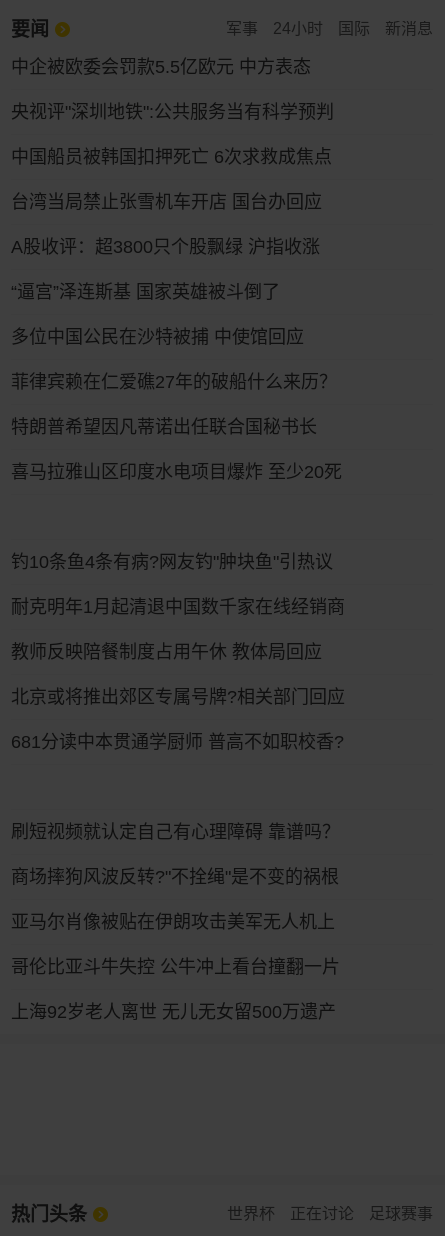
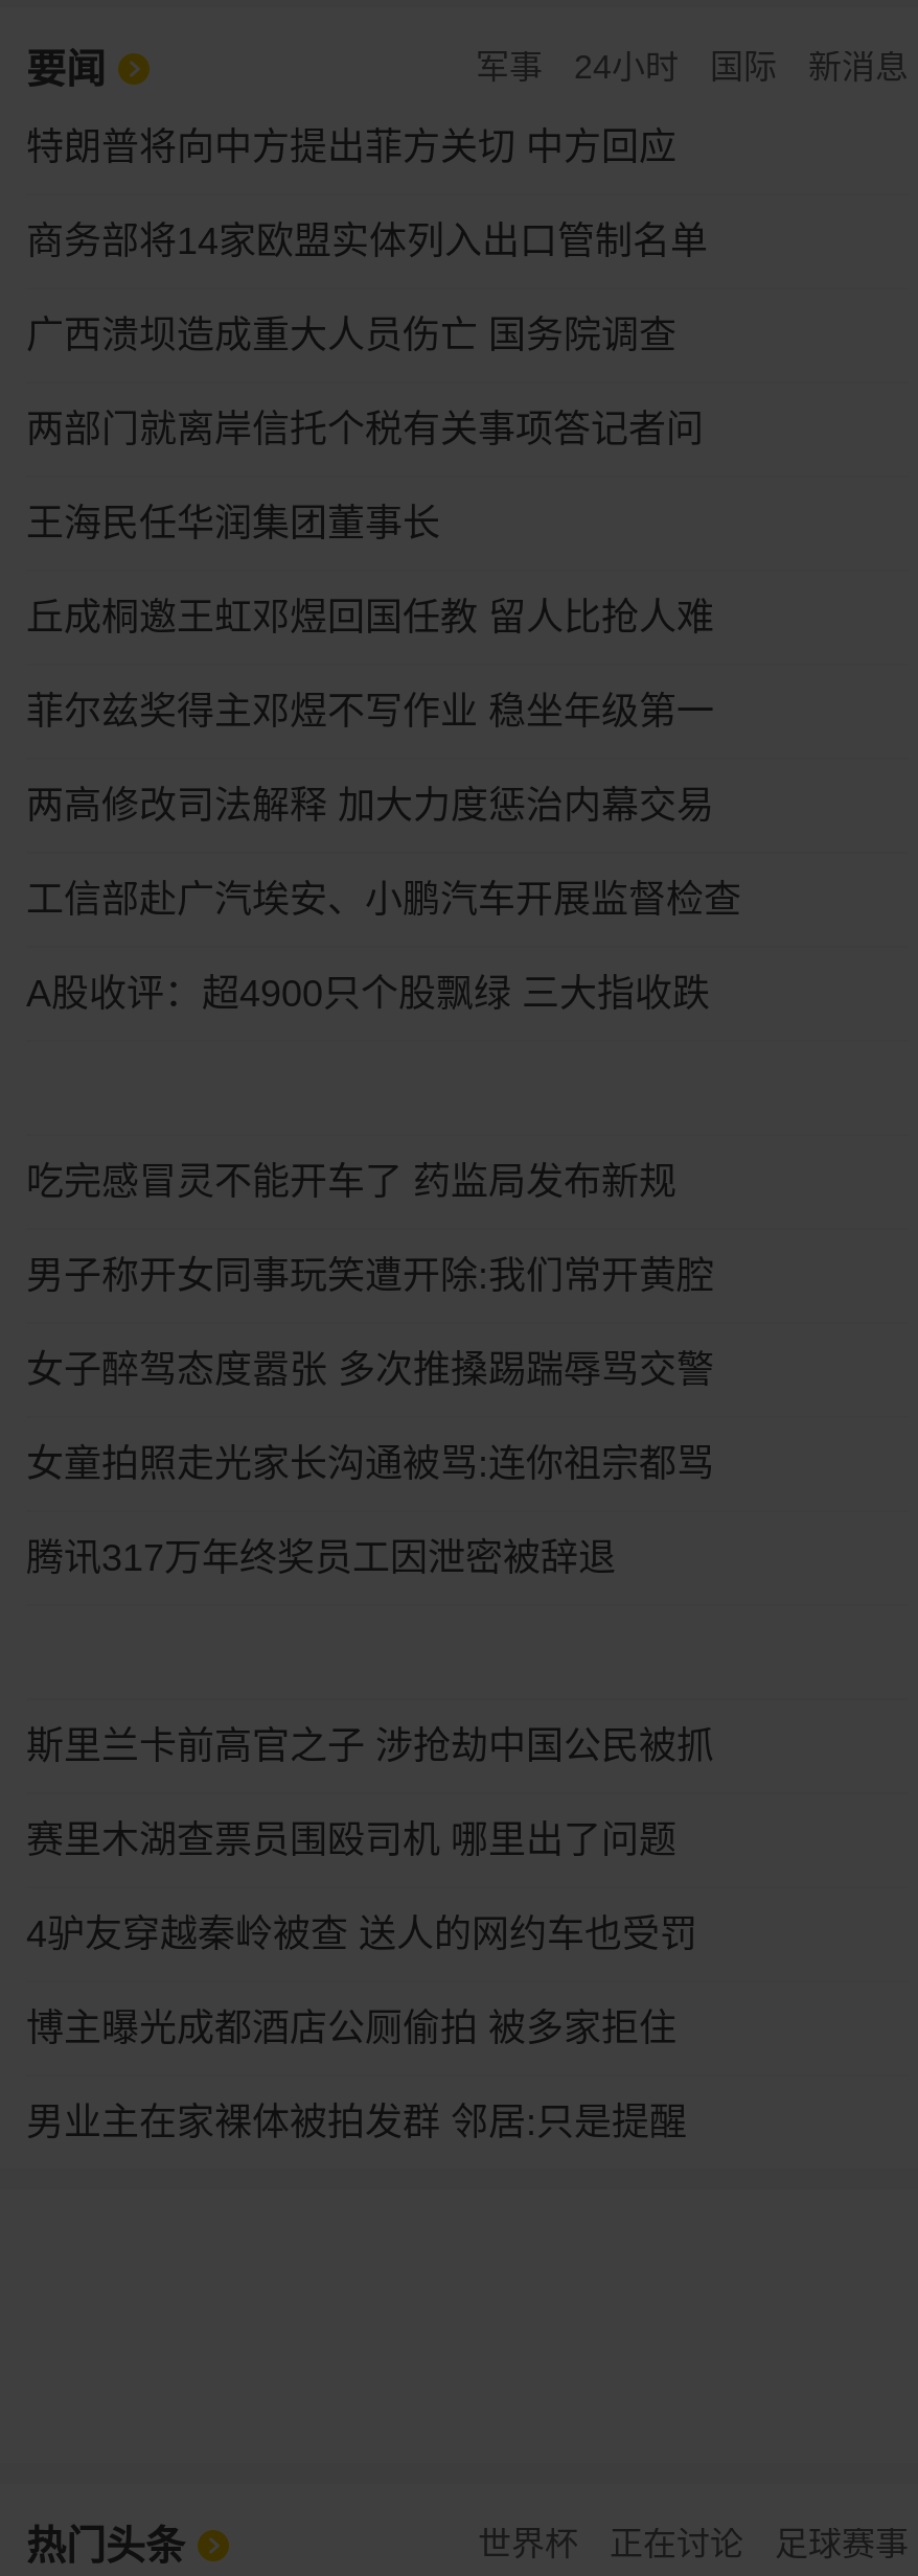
[11,57,311,77] 中企被欧委会罚款5.5亿欧元 中方表态 -> [26,126,676,168] 特朗普将向中方提出菲方关切 中方回应
[11,102,334,122] 央视评"深圳地铁":公共服务当有科学预判 -> [26,221,708,262] 商务部将14家欧盟实体列入出口管制名单
[11,147,332,167] 中国船员被韩国扣押死亡 6次求救成焦点 -> [26,315,676,356] 广西溃坝造成重大人员伤亡 国务院调查
[11,192,322,212] 台湾当局禁止张雪机车开店 国台办回应 -> [26,409,704,450] 两部门就离岸信托个税有关事项答记者问
[11,237,320,257] A股收评：超3800只个股飘绿 沪指收涨 -> [26,503,440,544] 王海民任华润集团董事长
[11,282,280,302] “逼宫”泽连斯基 国家英雄被斗倒了 -> [26,597,714,639] 丘成桐邀王虹邓煜回国任教 留人比抢人难
[11,327,304,347] 多位中国公民在沙特被捕 中使馆回应 -> [26,691,714,733] 菲尔兹奖得主邓煜不写作业 稳坐年级第一
[11,372,337,392] 菲律宾赖在仁爱礁27年的破船什么来历？ -> [26,785,714,827] 两高修改司法解释 加大力度惩治内幕交易
[11,417,317,437] 特朗普希望因凡蒂诺出任联合国秘书长 -> [26,879,741,921] 工信部赴广汽埃安、小鹏汽车开展监督检查
[11,462,342,482] 喜马拉雅山区印度水电项目爆炸 至少20死 -> [26,973,710,1015] A股收评：超4900只个股飘绿 三大指收跌
[11,552,333,572] 钓10条鱼4条有病?网友钓"肿块鱼"引热议 -> [26,1161,676,1203] 吃完感冒灵不能开车了 药监局发布新规
[11,597,345,617] 耐克明年1月起清退中国数千家在线经销商 -> [26,1255,714,1297] 男子称开女同事玩笑遭开除:我们常开黄腔
[11,642,322,662] 教师反映陪餐制度占用午休 教体局回应 -> [26,1349,714,1391] 女子醉驾态度嚣张 多次推搡踢踹辱骂交警
[11,687,345,707] 北京或将推出郊区专属号牌?相关部门回应 -> [26,1443,714,1485] 女童拍照走光家长沟通被骂:连你祖宗都骂
[11,732,344,752] 681分读中本贯通学厨师 普高不如职校香? -> [26,1537,616,1579] 腾讯317万年终奖员工因泄密被辞退
[11,822,340,842] 刷短视频就认定自己有心理障碍 靠谱吗？ -> [26,1725,714,1767] 斯里兰卡前高官之子 涉抢劫中国公民被抓
[11,867,339,887] 商场摔狗风波反转?"不拴绳"是不变的祸根 -> [26,1819,676,1861] 赛里木湖查票员围殴司机 哪里出了问题
[11,912,335,932] 亚马尔肖像被贴在伊朗攻击美军无人机上 -> [26,1913,697,1955] 4驴友穿越秦岭被查 送人的网约车也受罚
[11,957,340,977] 哥伦比亚斗牛失控 公牛冲上看台撞翻一片 -> [26,2008,676,2049] 博主曝光成都酒店公厕偷拍 被多家拒住
[11,1002,336,1022] 上海92岁老人离世 无儿无女留500万遗产 -> [26,2102,687,2143] 男业主在家裸体被拍发群 邻居:只是提醒

